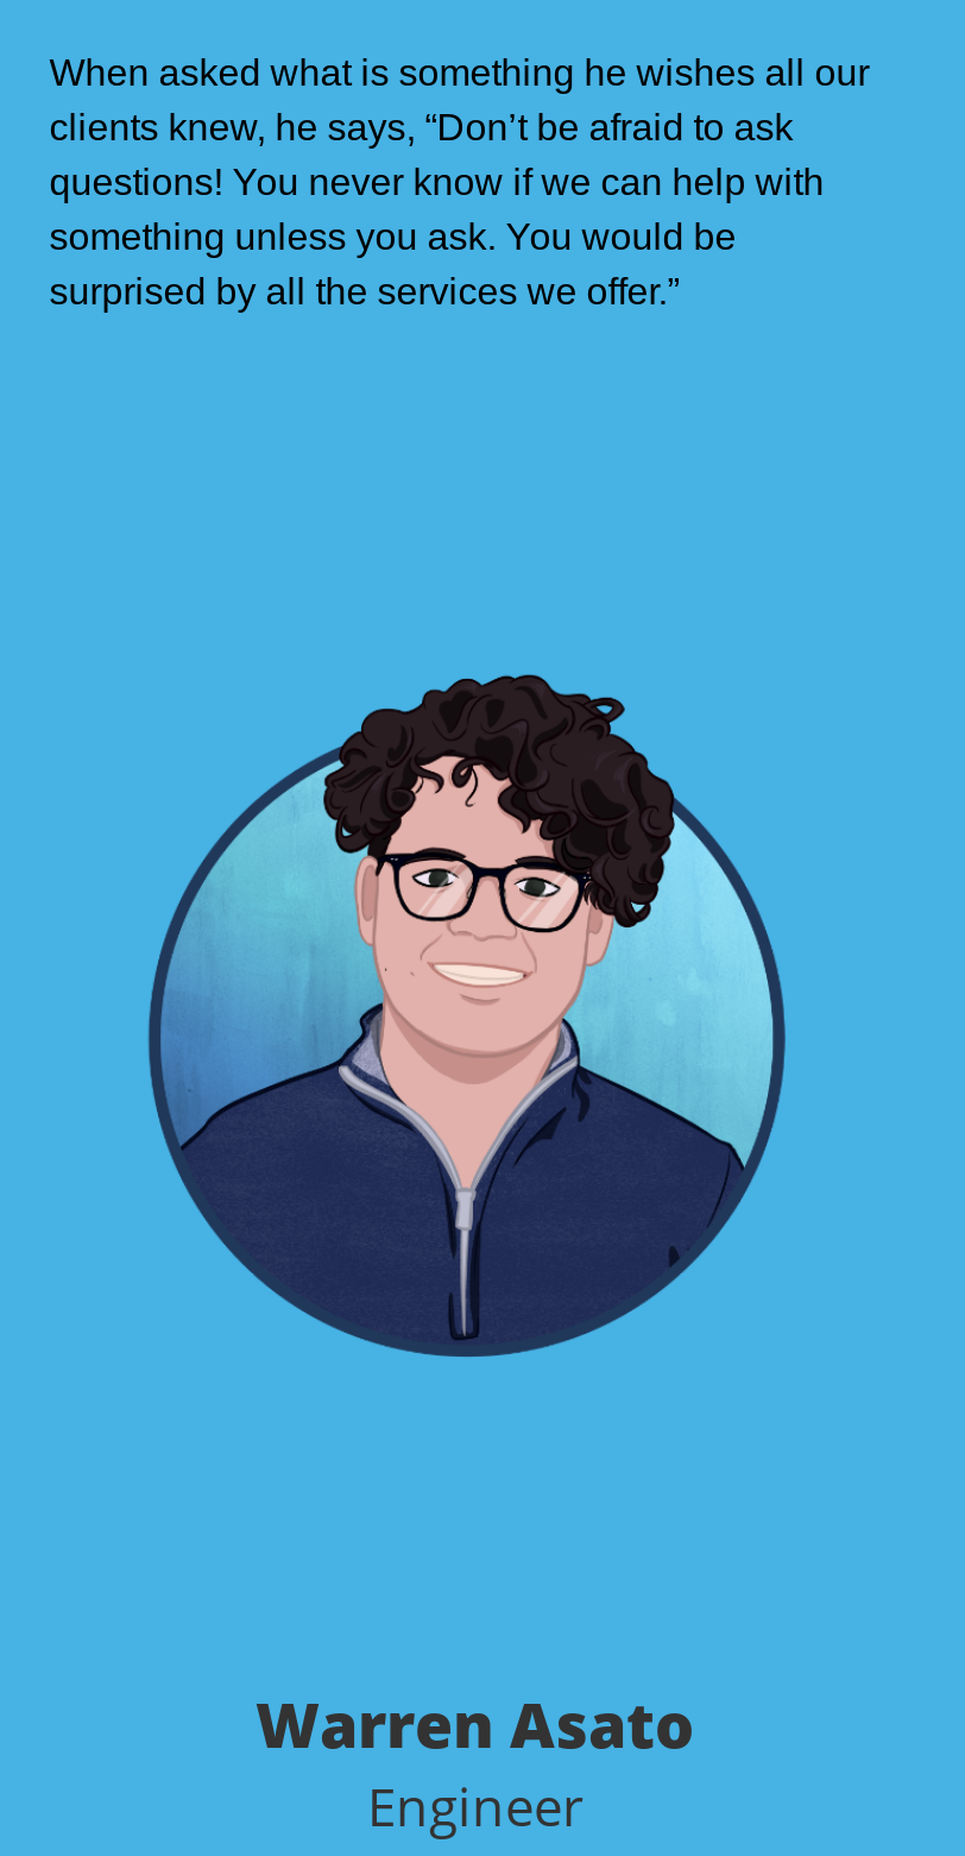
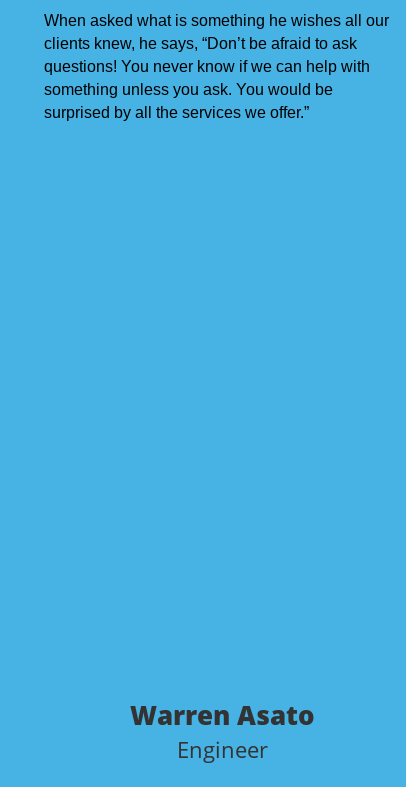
[147,673,787,1360] [image] -> none

